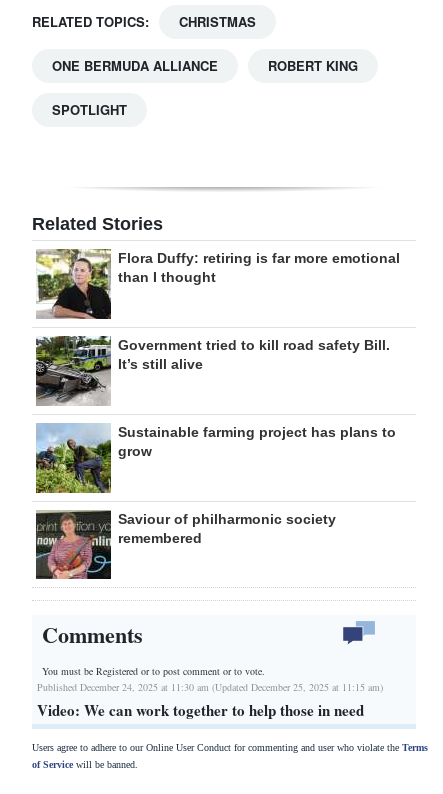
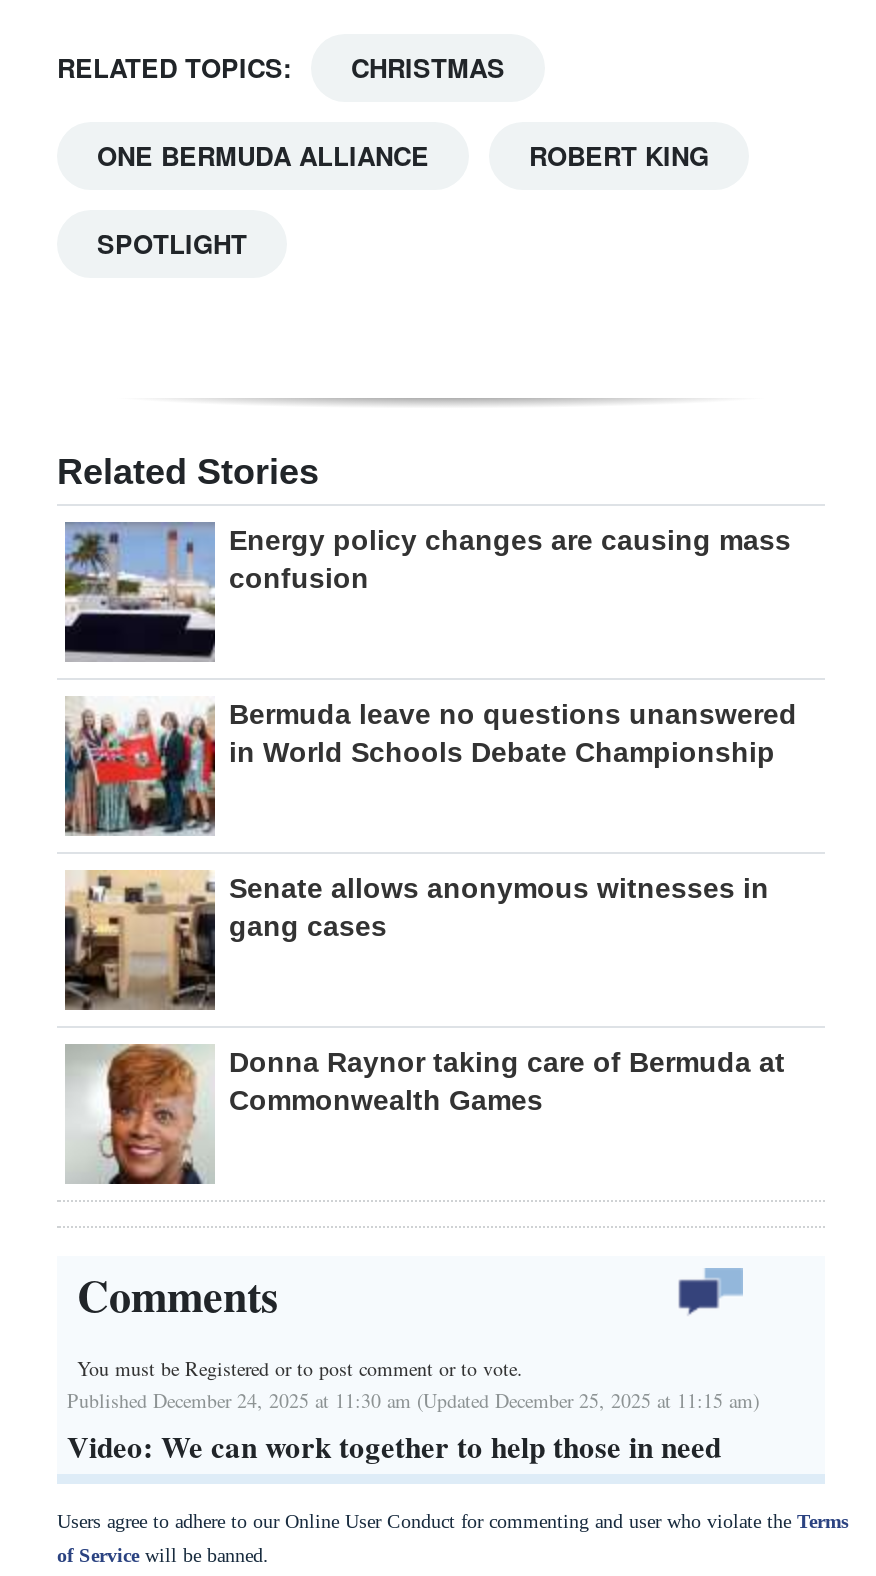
[35,248,400,319] [image] | Flora Duffy: retiring is far more emotional | than I thought -> [63,520,791,662] [image] | Energy policy changes are causing mass | confusion
[36,335,390,404] [image] | Government tried to kill road safety Bill. | It’s still alive -> [65,698,797,834] [image] | Bermuda leave no questions unanswered | in World Schools Debate Championship
[35,423,396,494] [image] | Sustainable farming project has plans to | grow -> [63,870,769,1010] [image] | Senate allows anonymous witnesses in | gang cases
[35,510,336,580] [image] | Saviour of philharmonic society | remembered -> [65,1044,785,1186] [image] | Donna Raynor taking care of Bermuda at | Commonwealth Games

